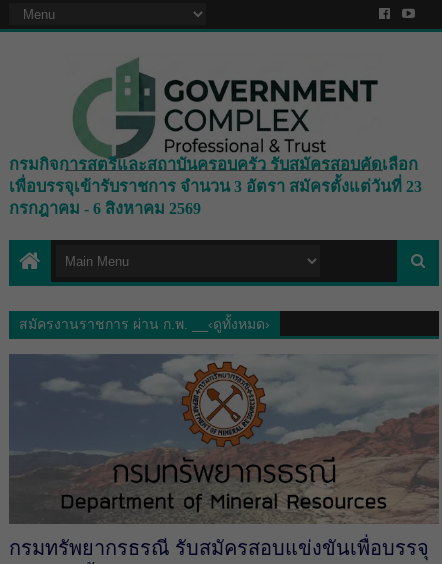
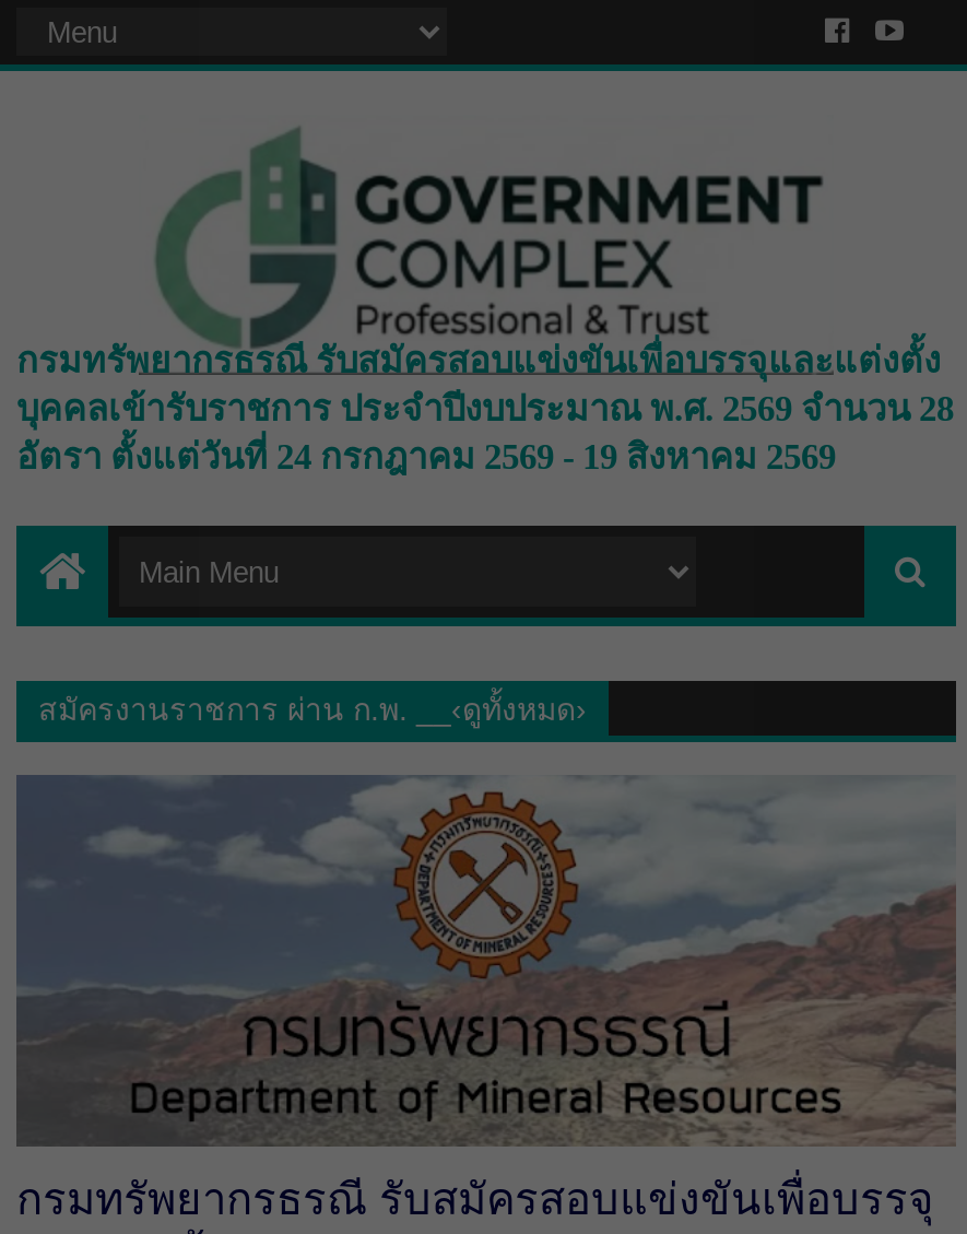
[9,155,422,218] กรมกิจการสตรีและสถาบันครอบครัว รับสมัครสอบคัดเลือก | เพื่อบรรจุเข้ารับราชการ จำนวน 3 อัตรา สมัครตั้งแต่วันที่ 23 | กรกฎาคม - 6 สิงหาคม 2569 -> [16,340,954,478] กรมทรัพยากรธรณี รับสมัครสอบแข่งขันเพื่อบรรจุและแต่งตั้ง | บุคคลเข้ารับราชการ ประจำปีงบประมาณ พ.ศ. 2569 จำนวน 28 | อัตรา ตั้งแต่วันที่ 24 กรกฎาคม 2569 - 19 สิงหาคม 2569

